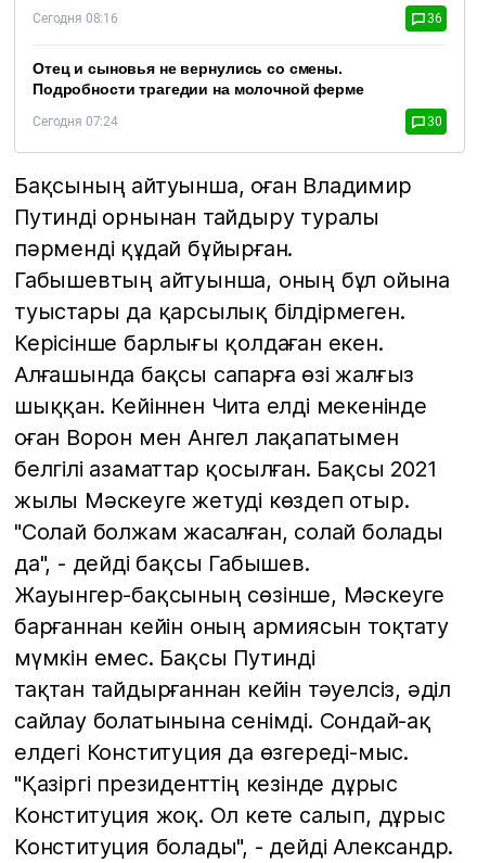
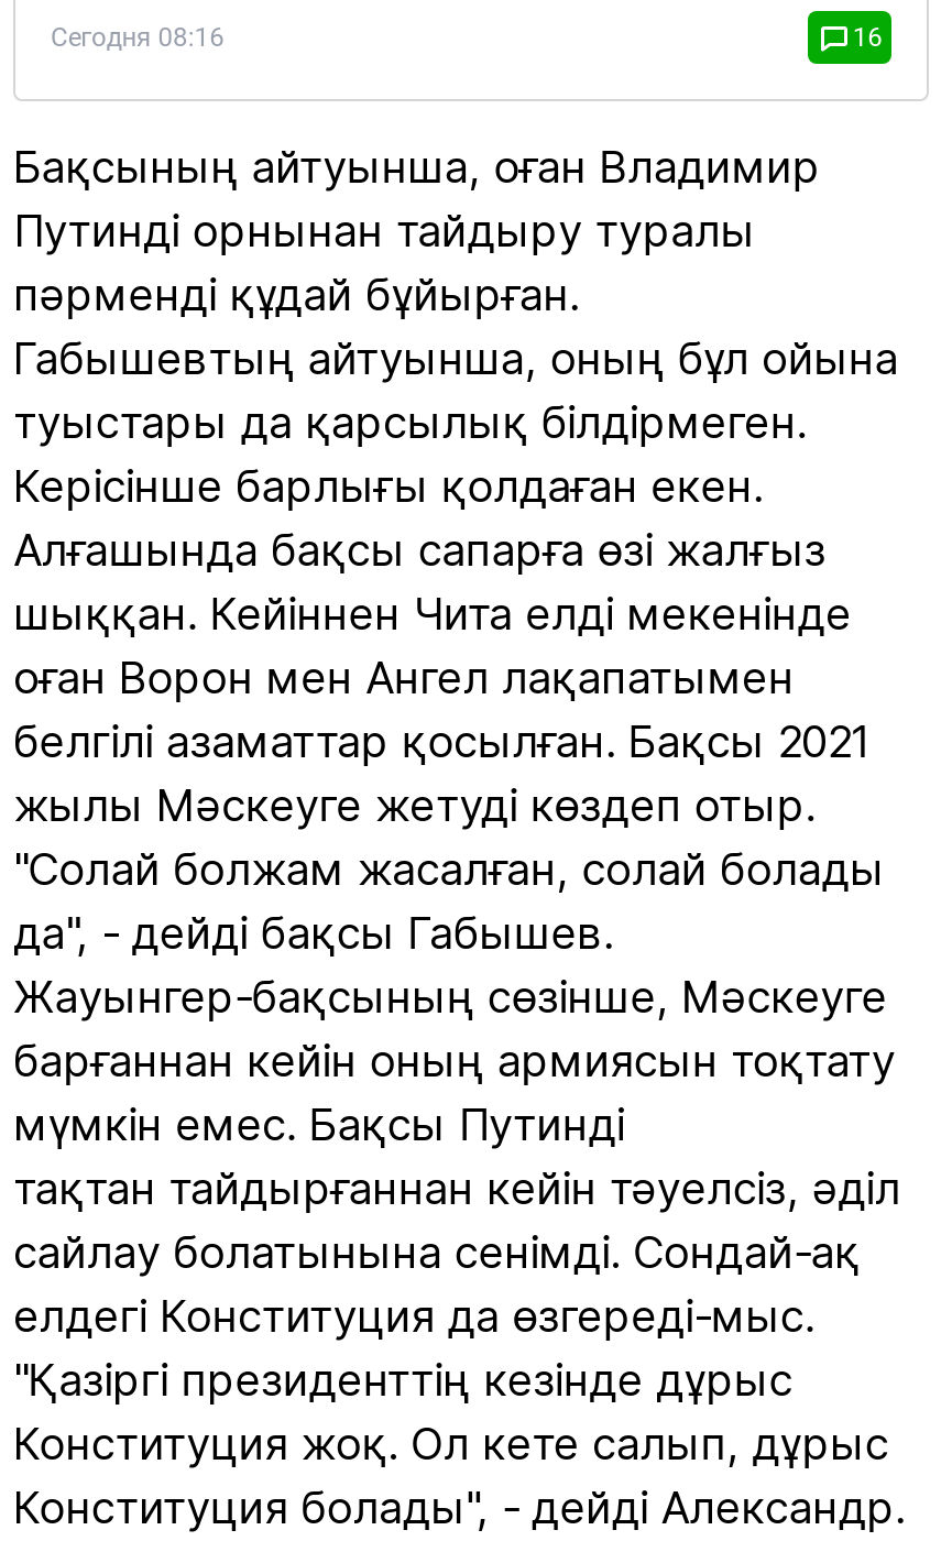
[33,11,442,129] 36 | Отец и сыновья не вернулись со смены. | Подробности трагедии на молочной ферме | Сегодня 07:24 | 30 -> [853,22,883,53] 16

